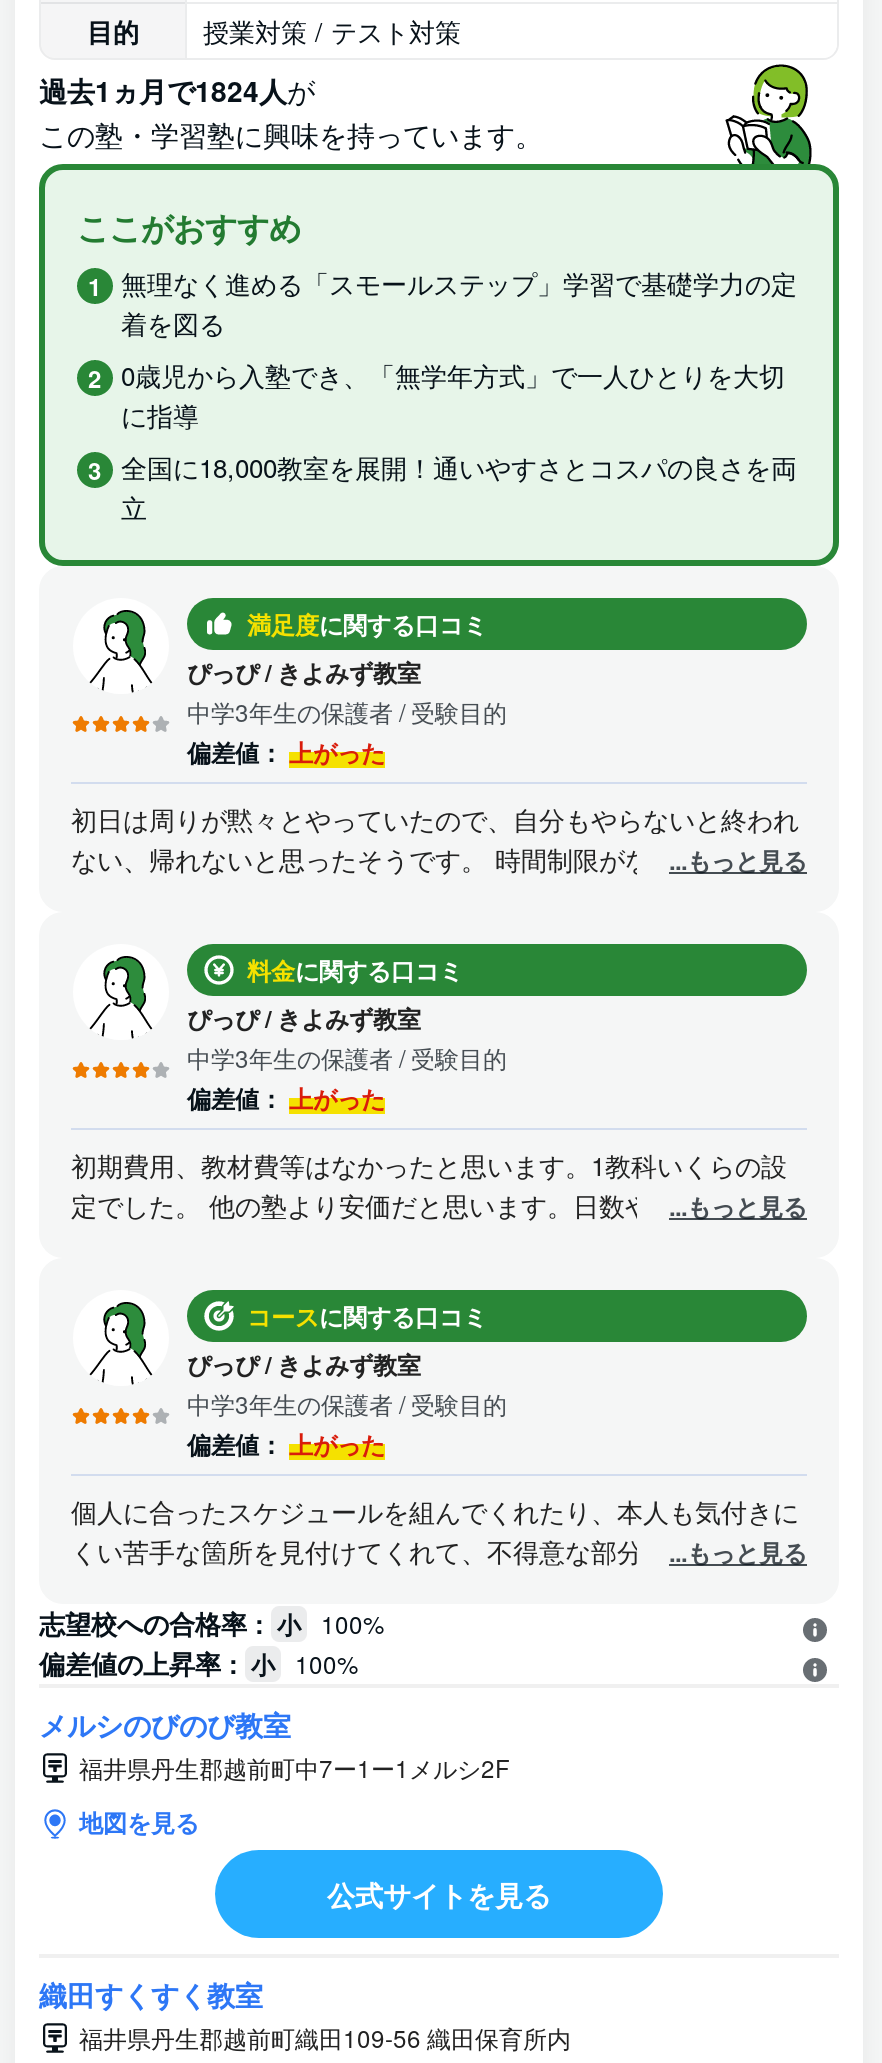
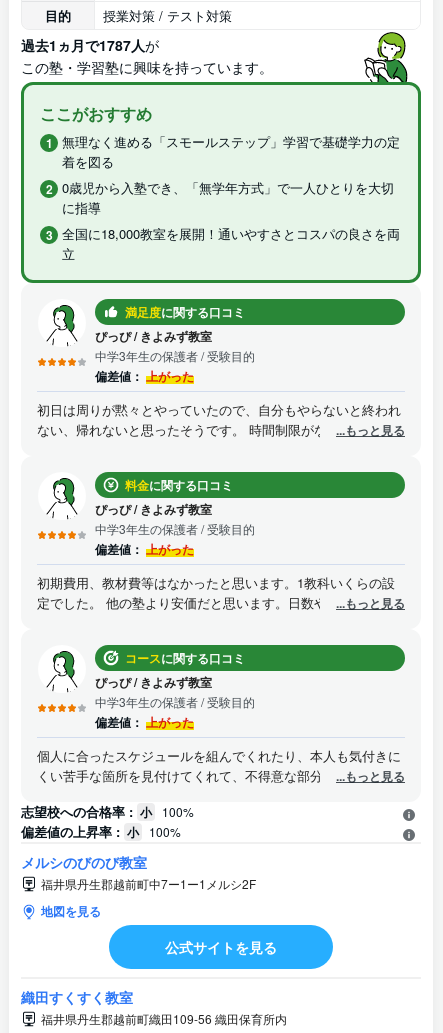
[39,70,315,110] 過去1ヵ月で1824人が -> [21,35,159,55] 過去1ヵ月で1787人が

